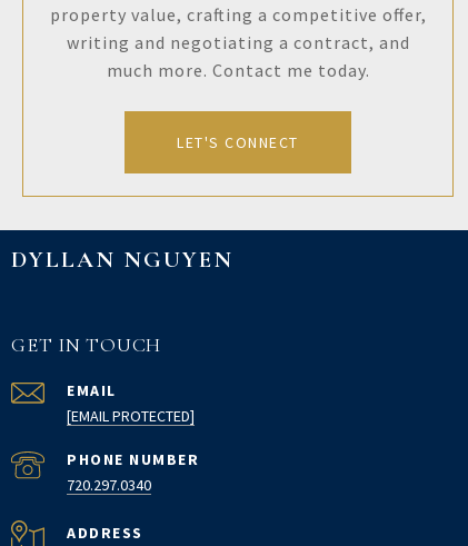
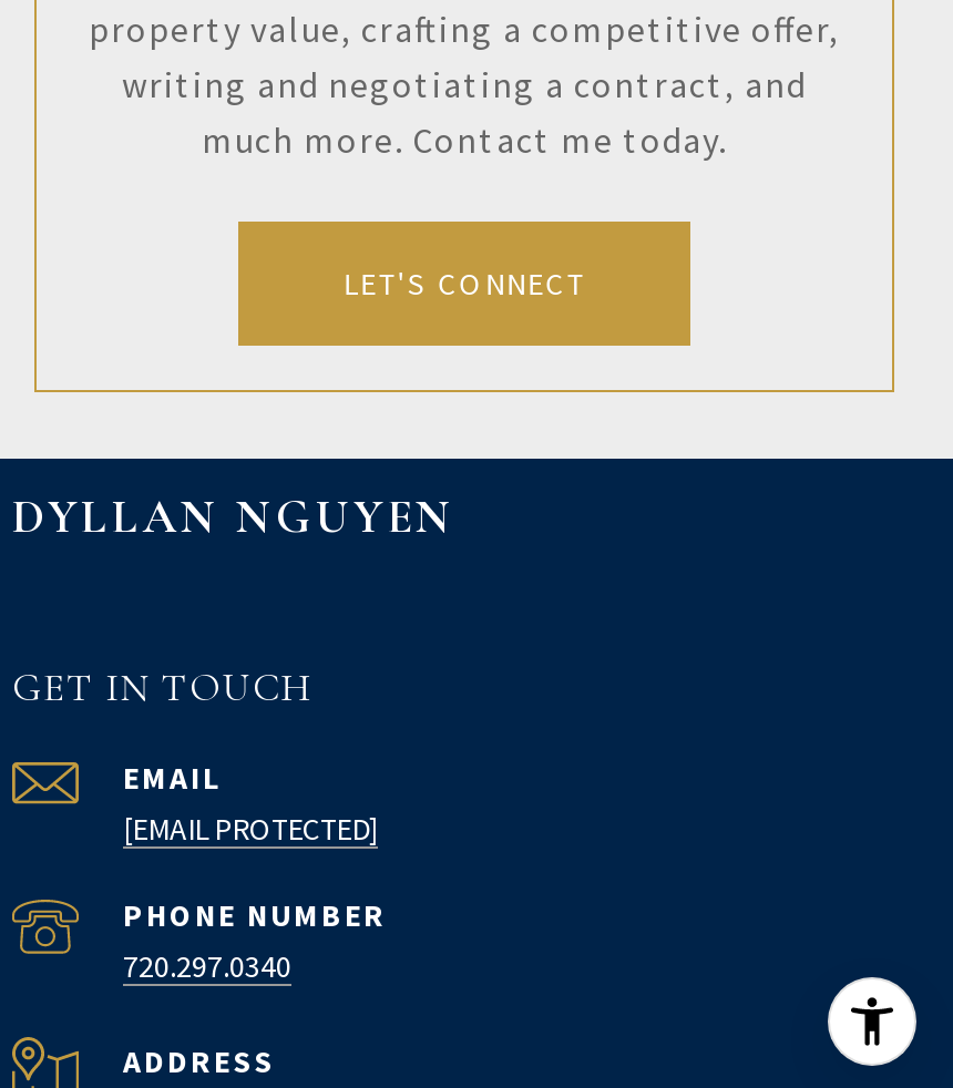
none -> [826,975,919,1068] [image]

